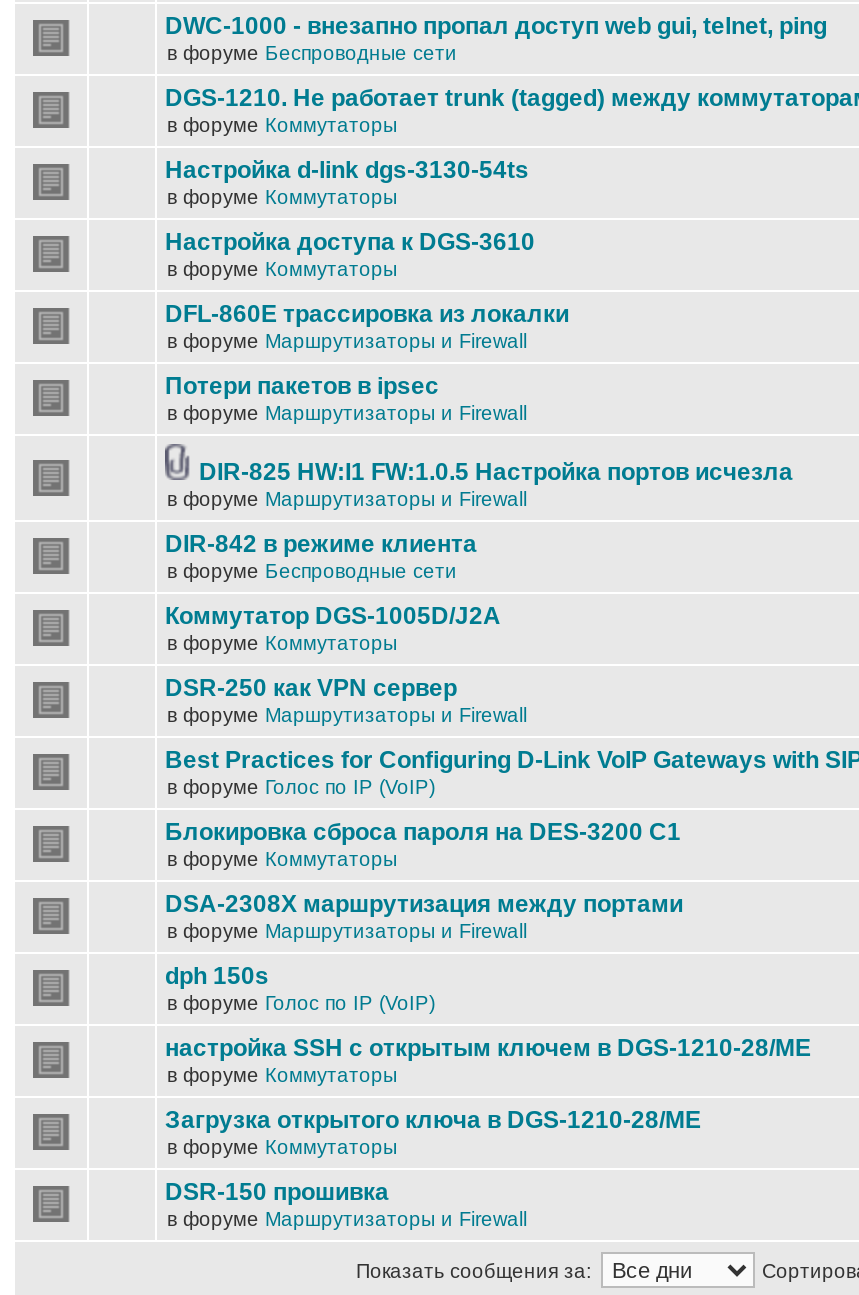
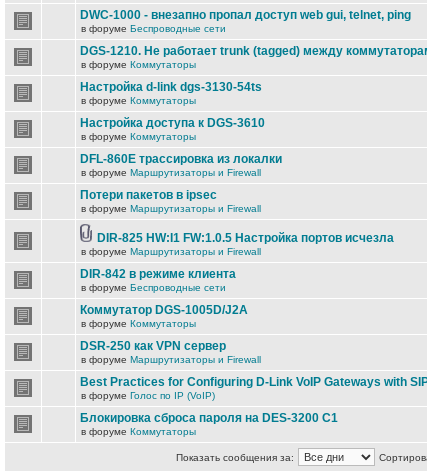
[165,890,811,1230] DSA-2308X маршрутизация между портами | в форуме Маршрутизаторы и Firewall | dph 150s | в форуме Голос по IP (VoIP) | настройка SSH с открытым ключем в DGS-1210-28/ME | в форуме Коммутаторы | Загрузка открытого ключа в DGS-1210-28/ME | в форуме Коммутаторы | DSR-150 прошивка | в форуме Маршрутизаторы и Firewall -> none

